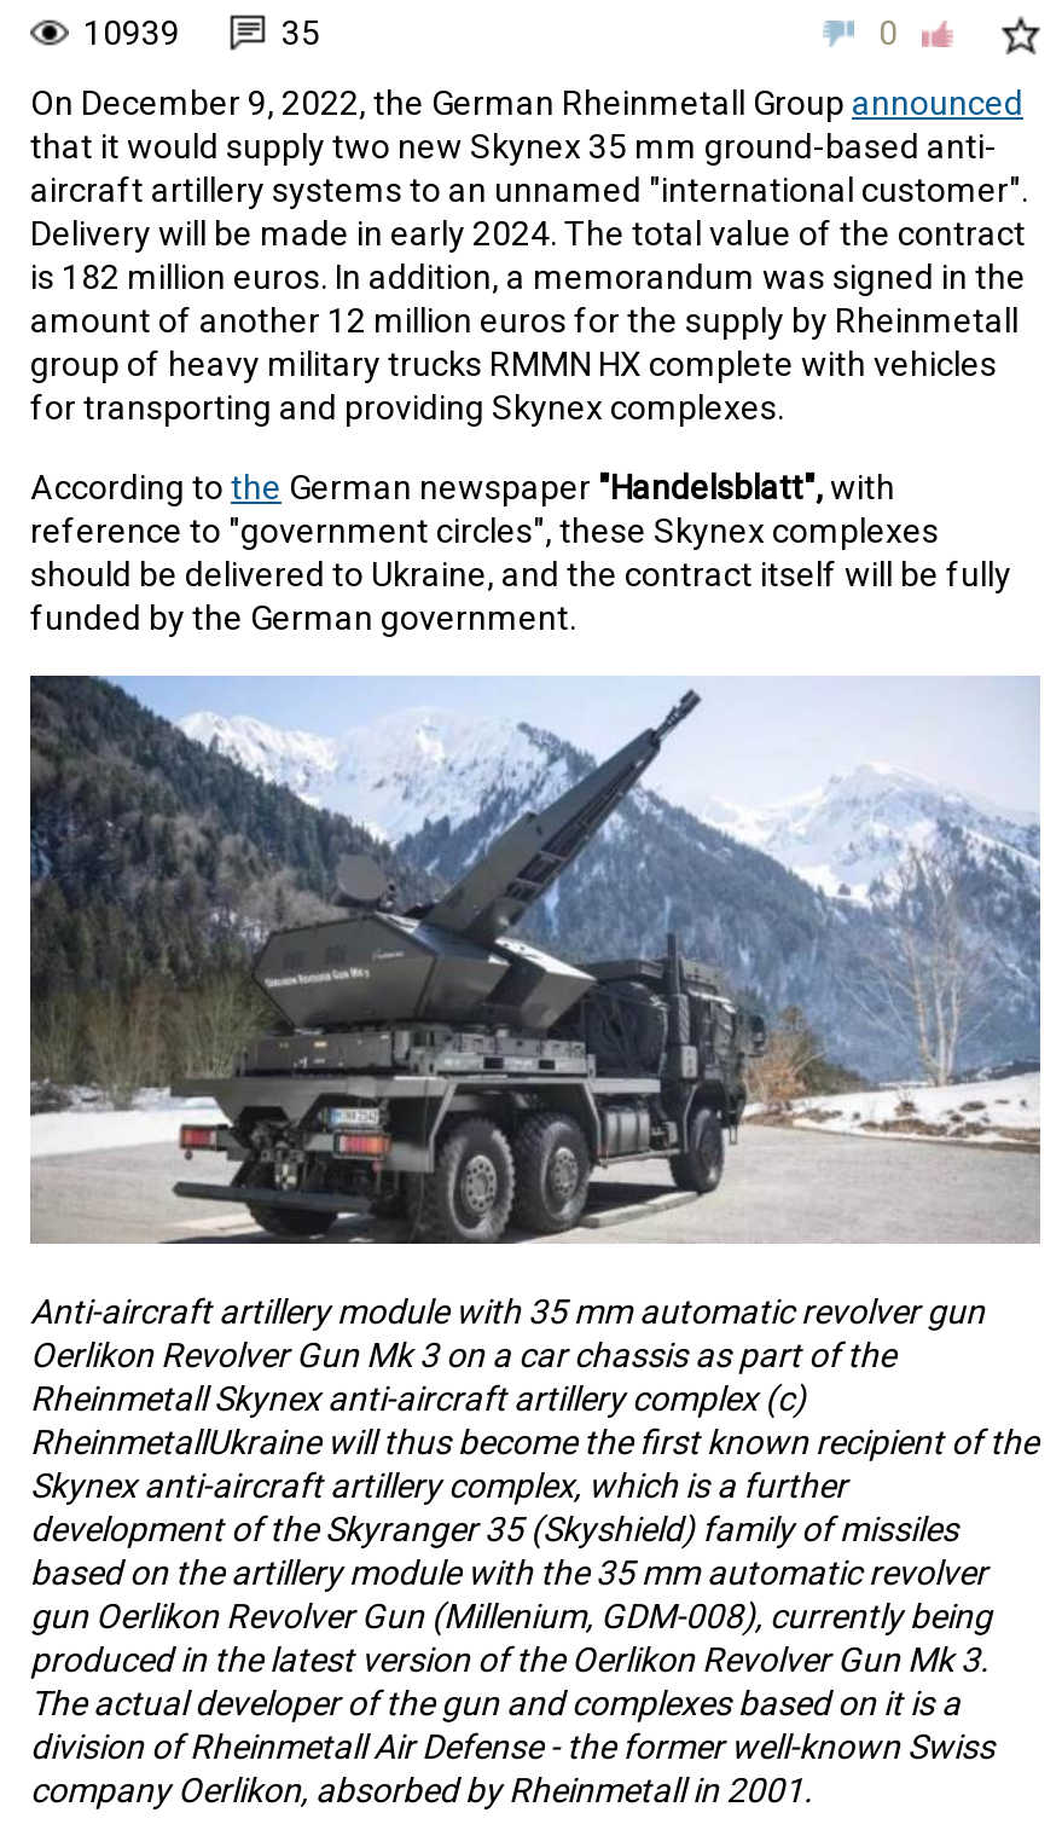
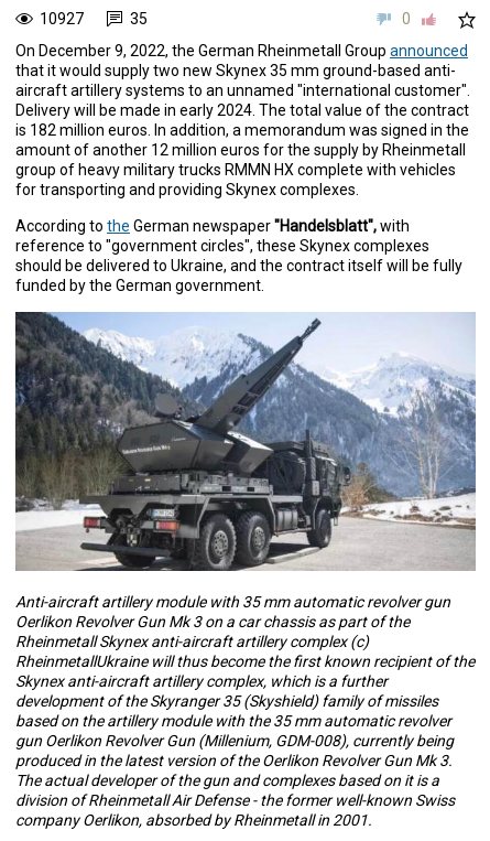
[83,13,180,52] 10939 -> [40,10,84,28] 10927

